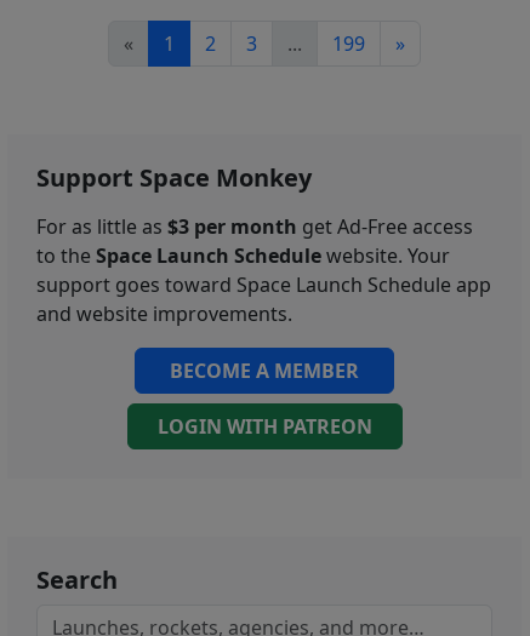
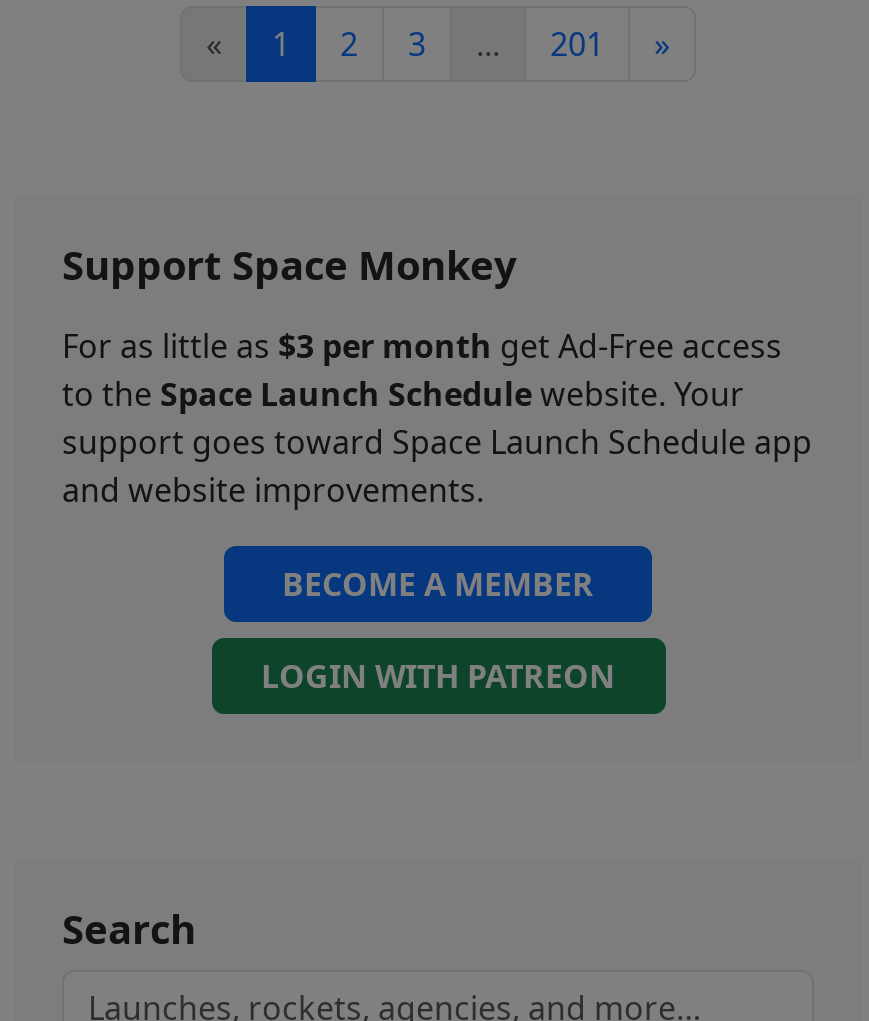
[332,31,365,57] 199 -> [550,21,604,65] 201

